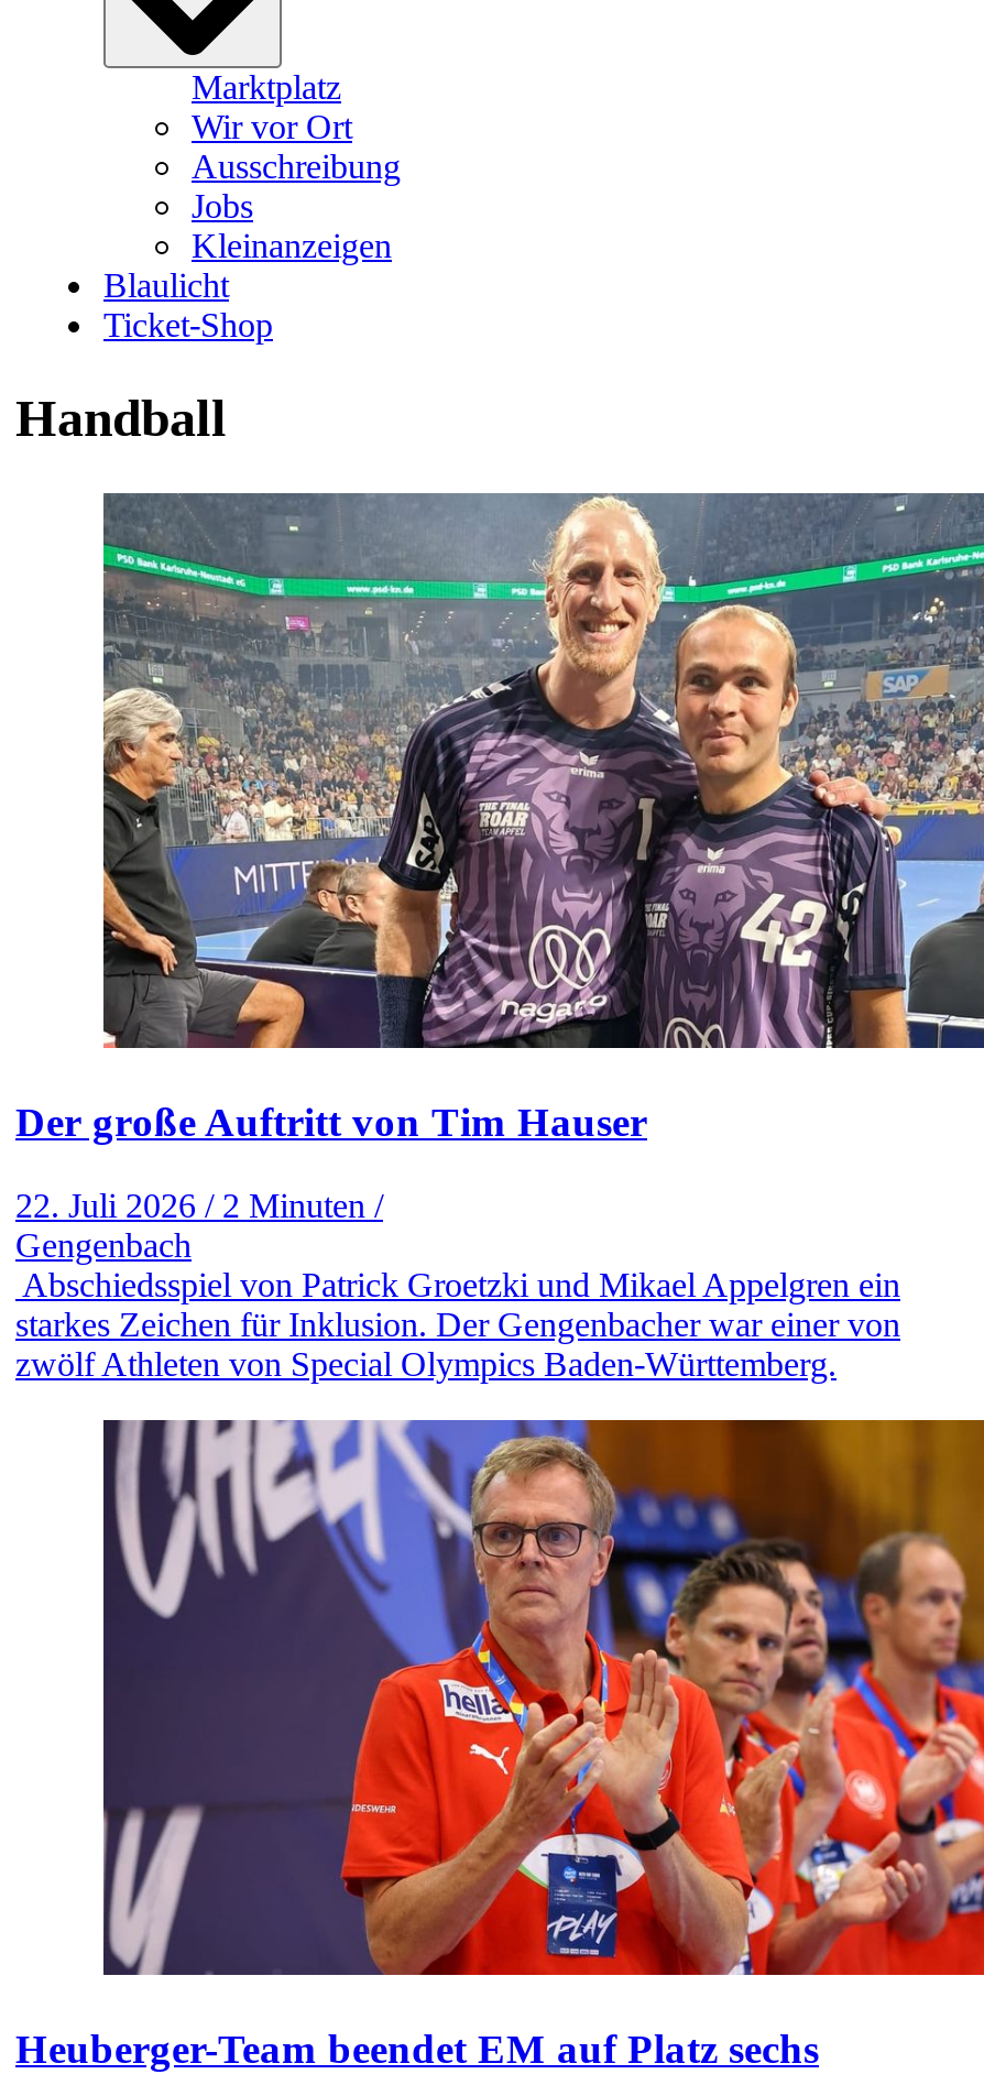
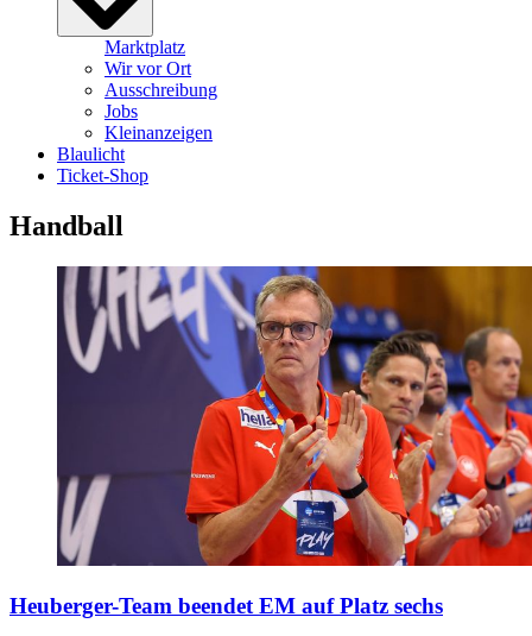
[15,491,977,1384] [image] | Der große Auftritt von Tim Hauser | 22. Juli 2026 / 2 Minuten / | Gengenbach | Abschiedsspiel von Patrick Groetzki und Mikael Appelgren ein | starkes Zeichen für Inklusion. Der Gengenbacher war einer von | zwölf Athleten von Special Olympics Baden-Württemberg. -> none

